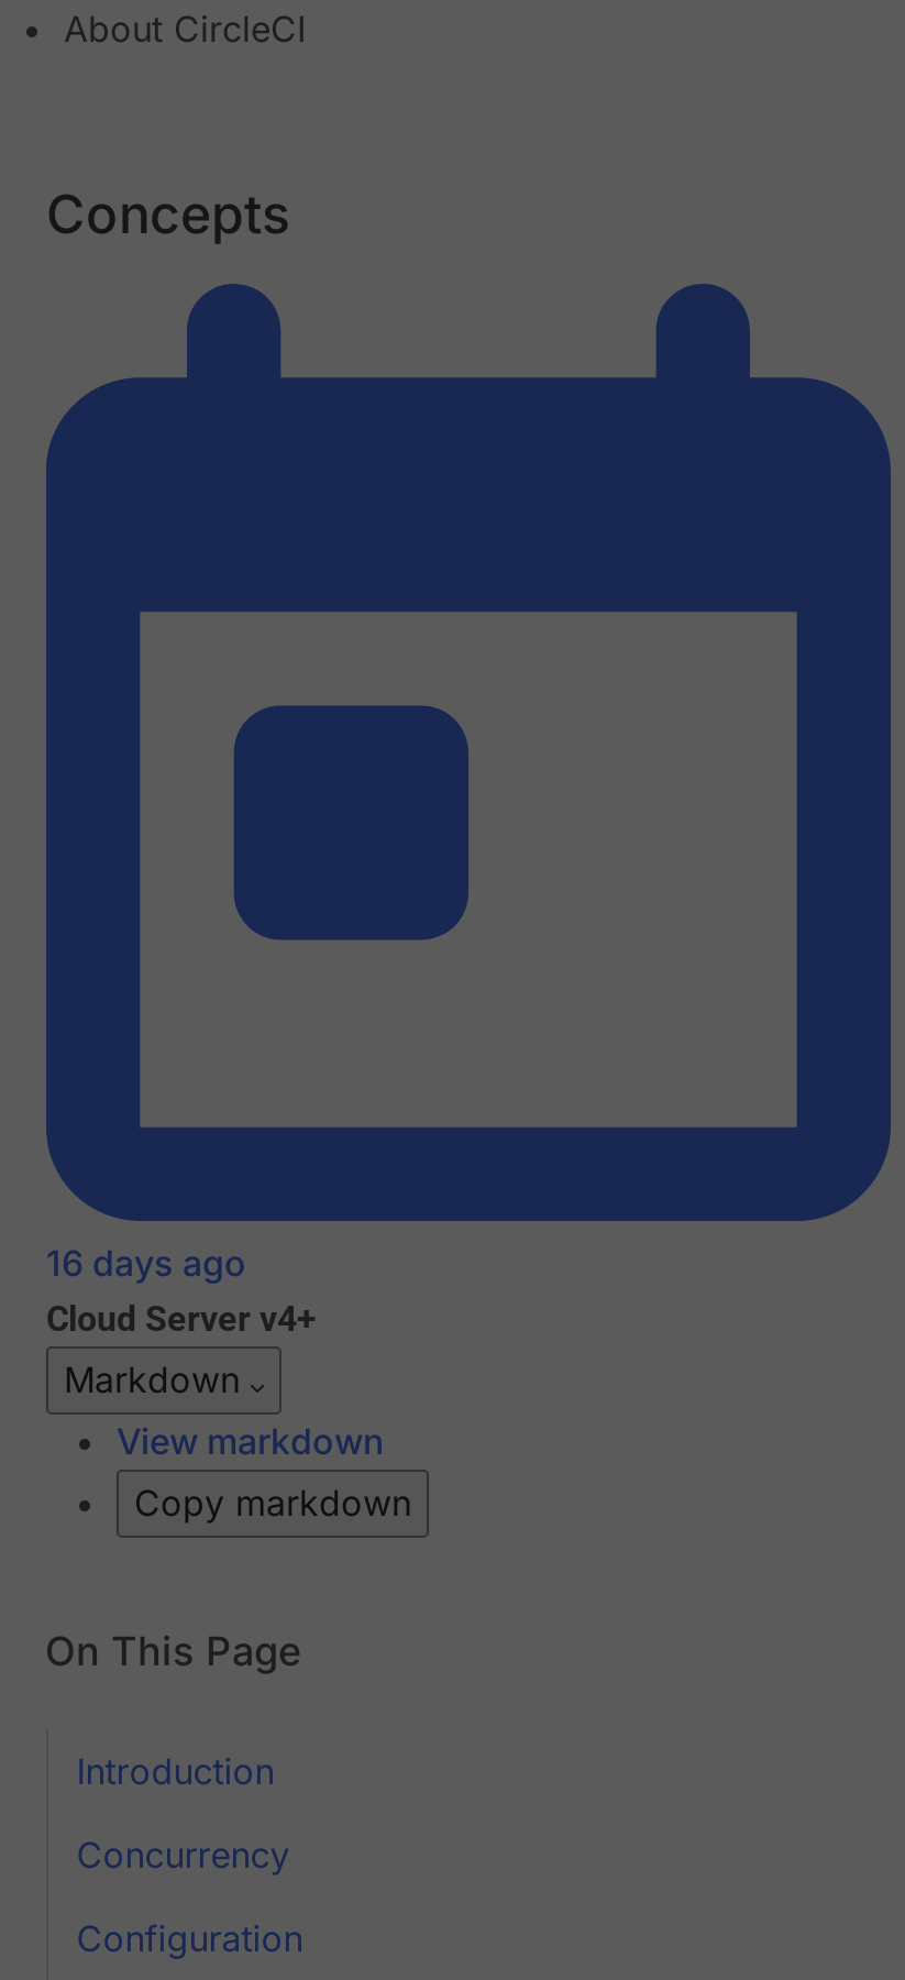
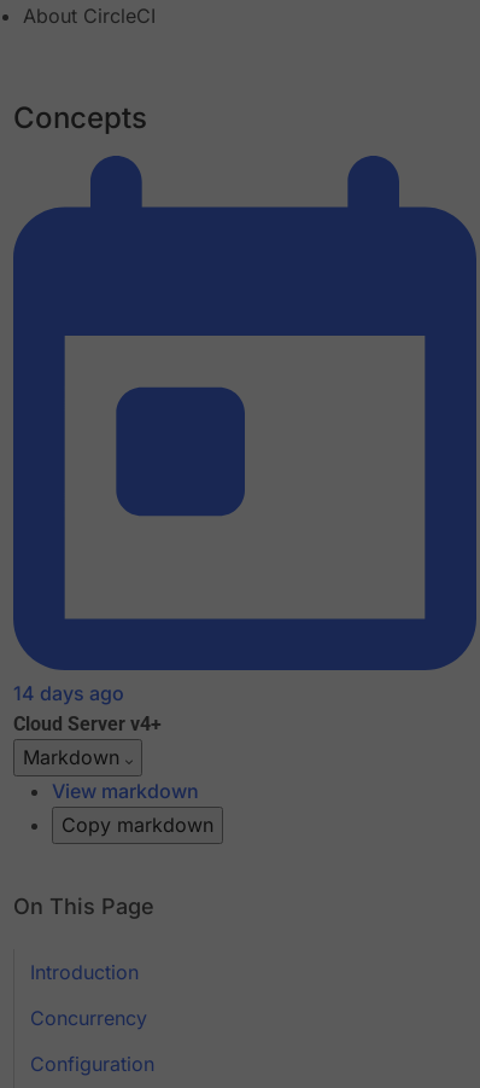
[46,1242,246,1286] 16 days ago -> [13,682,124,706] 14 days ago

